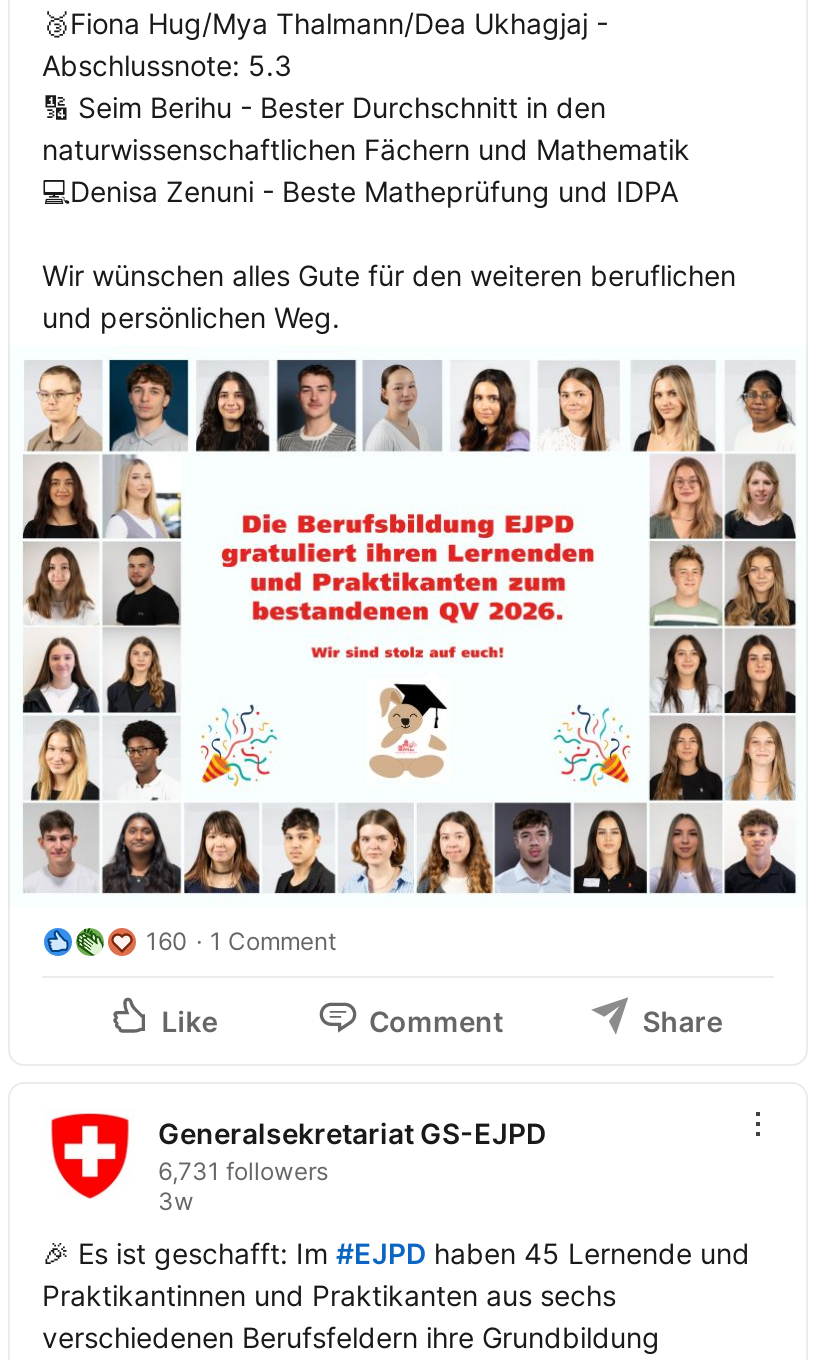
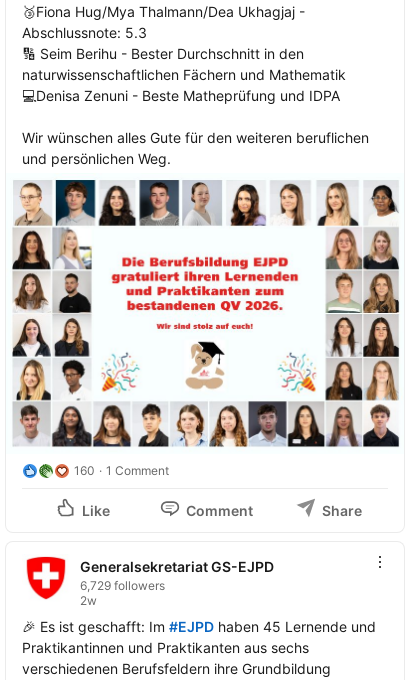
[158,1156,328,1216] 6,731 followers | 3w -> [80,578,165,608] 6,729 followers | 2w

